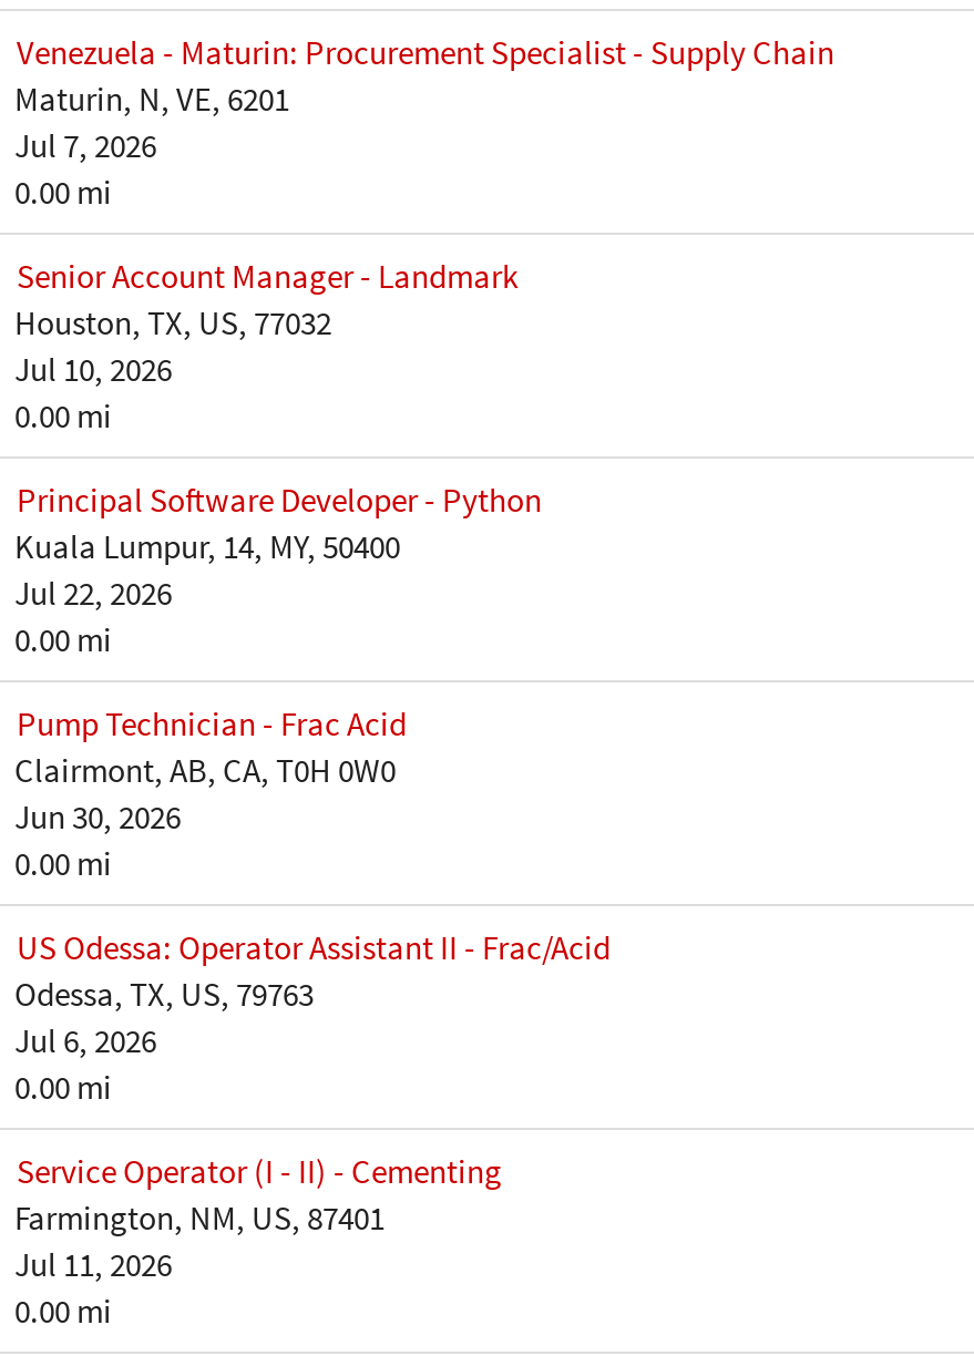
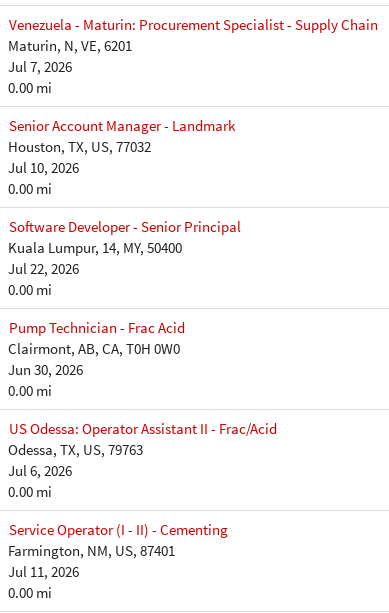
[17,479,542,521] Principal Software Developer - Python -> [9,217,241,236] Software Developer - Senior Principal

